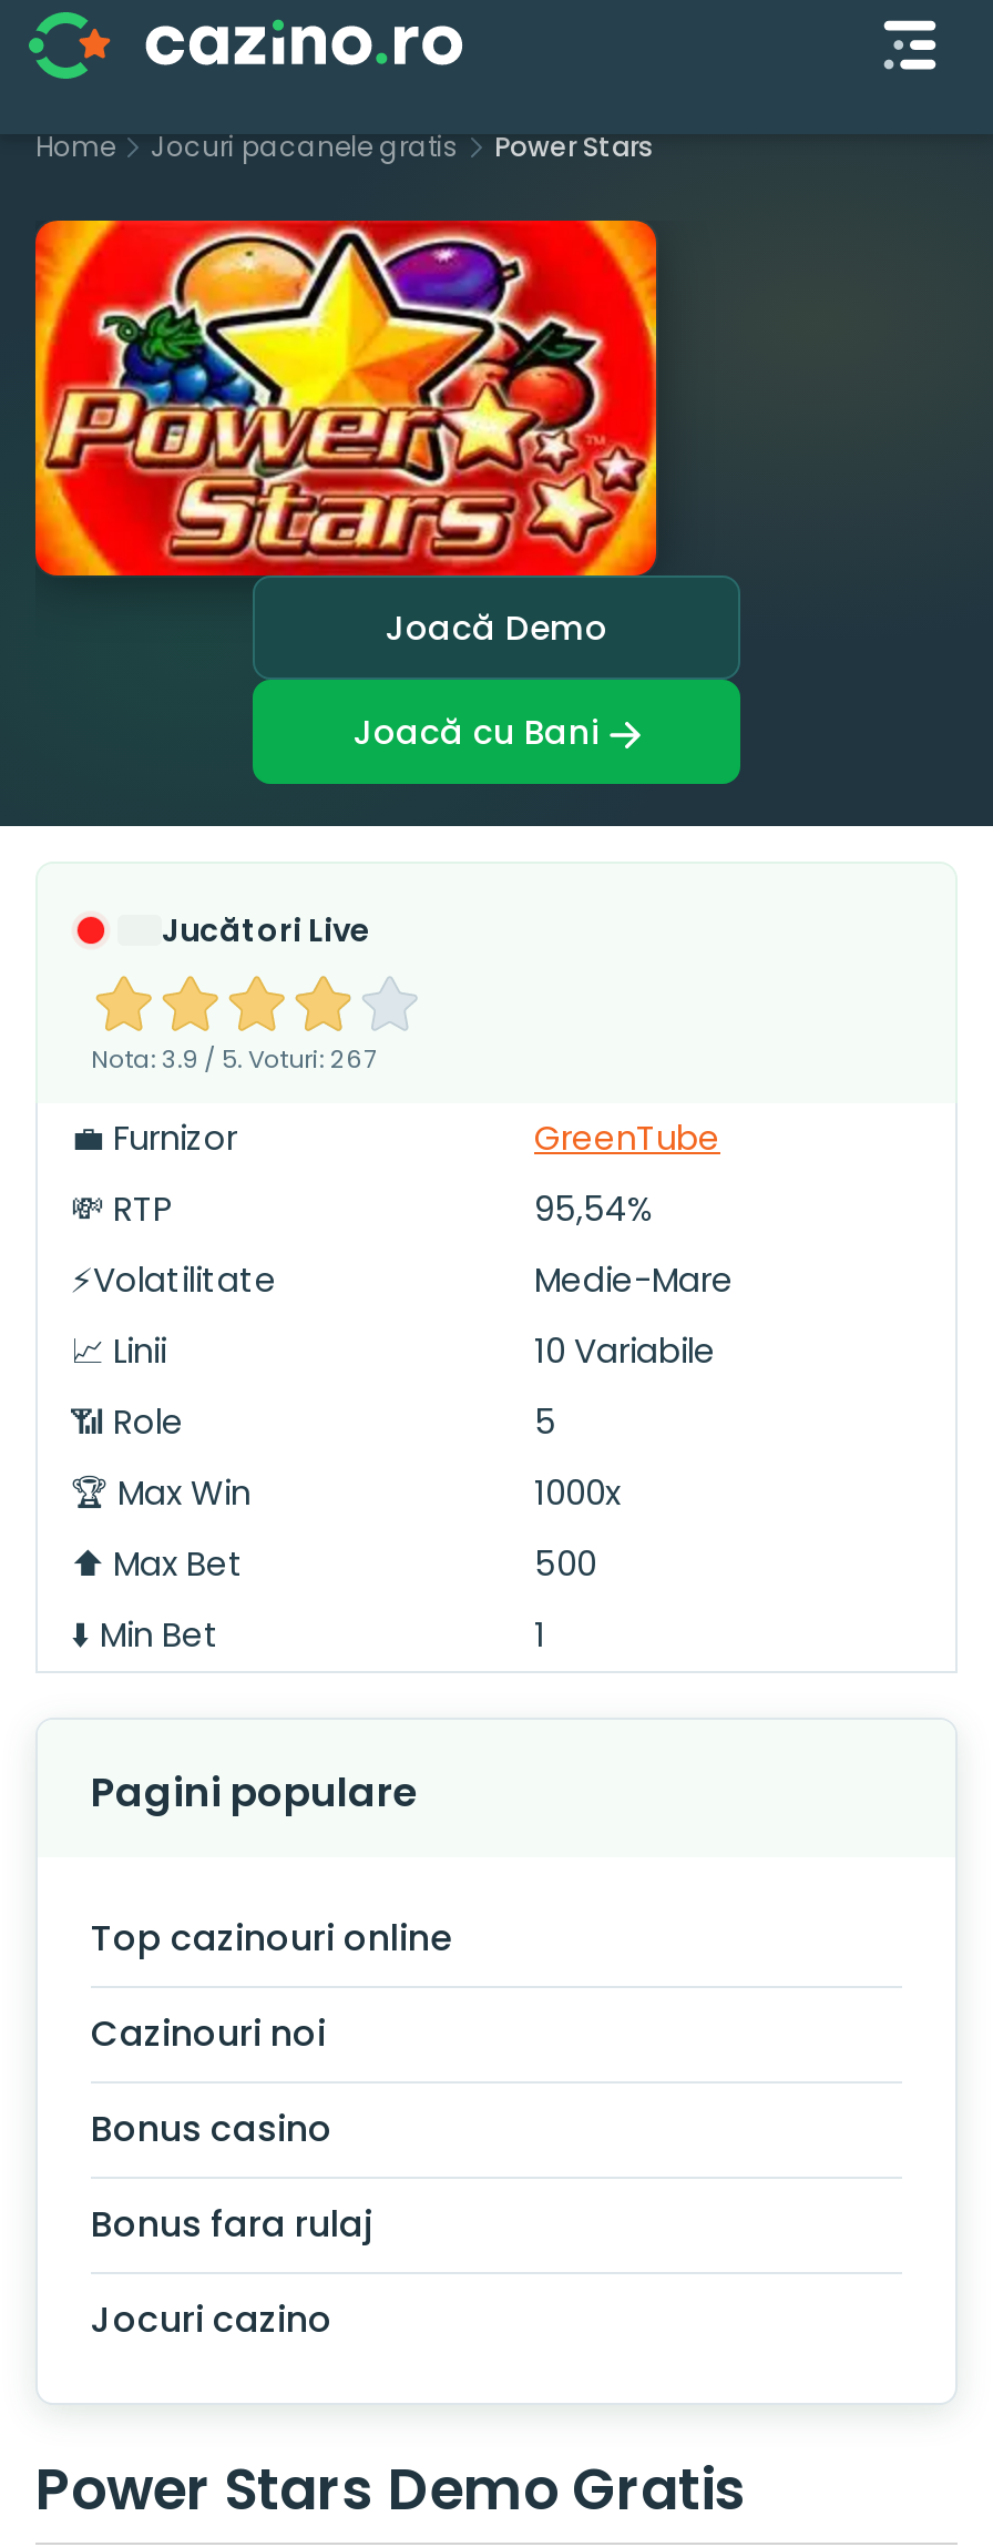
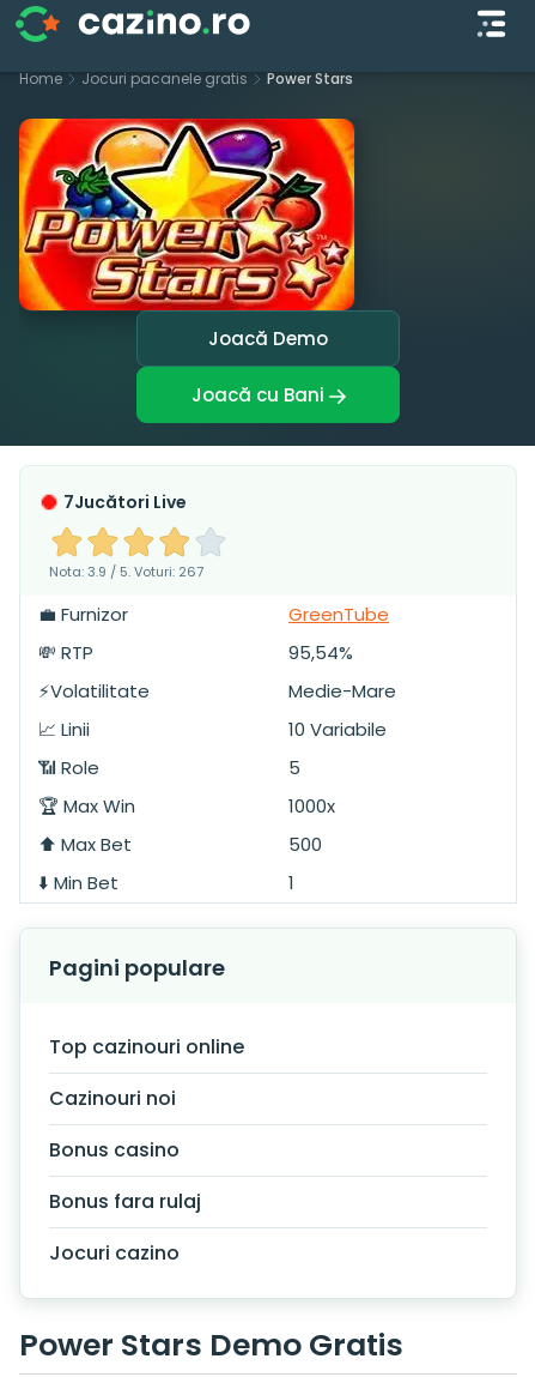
[162,908,370,952] Jucători Live -> [63,490,187,514] 7Jucători Live

